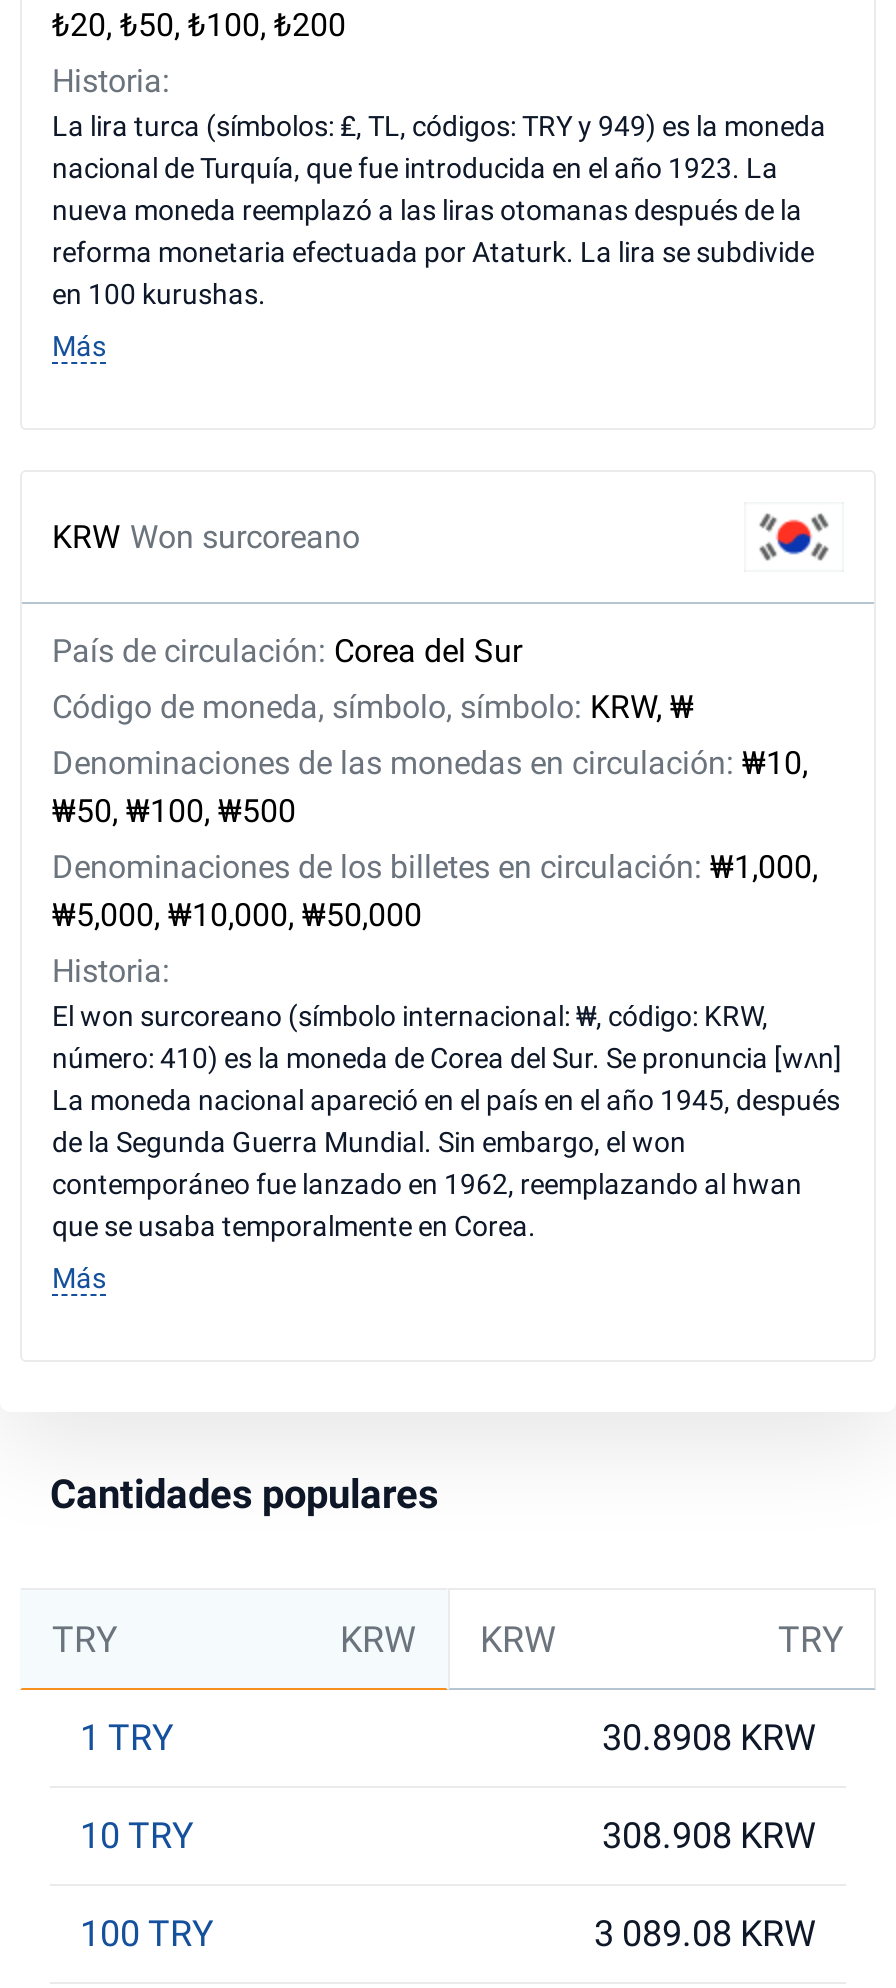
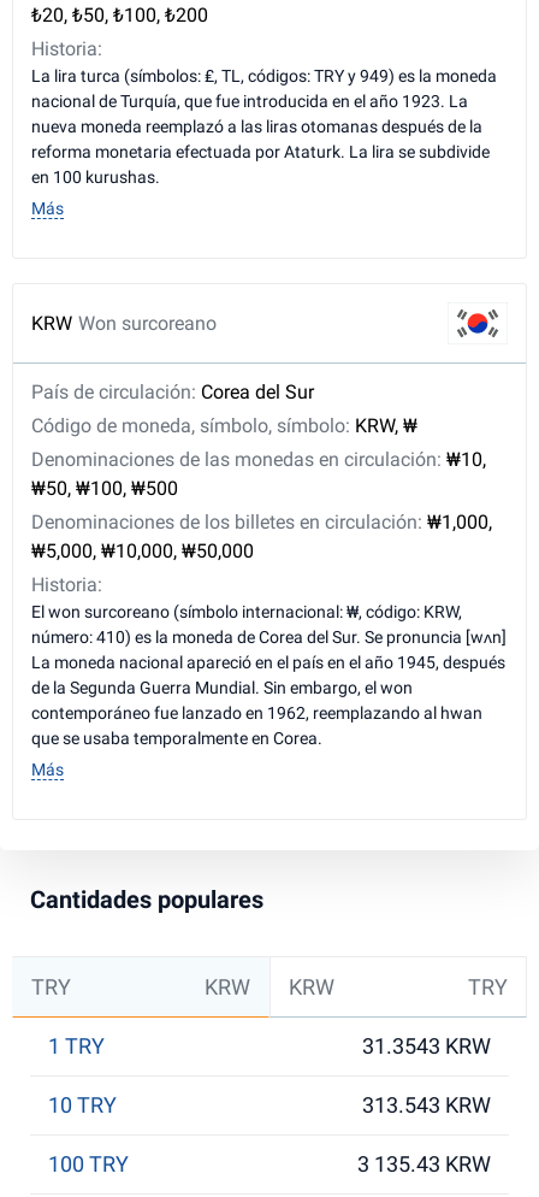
[602,1716,816,1758] 30.8908 KRW -> [362,1033,491,1059] 31.3543 KRW
[602,1814,816,1856] 308.908 KRW -> [362,1092,491,1118] 313.543 KRW
[594,1912,816,1954] 3 089.08 KRW -> [357,1151,491,1177] 3 135.43 KRW

